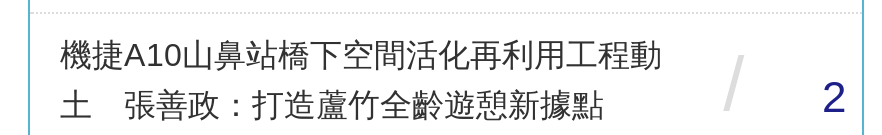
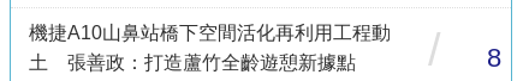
[822,72,846,122] 2 -> [487,43,501,73] 8

